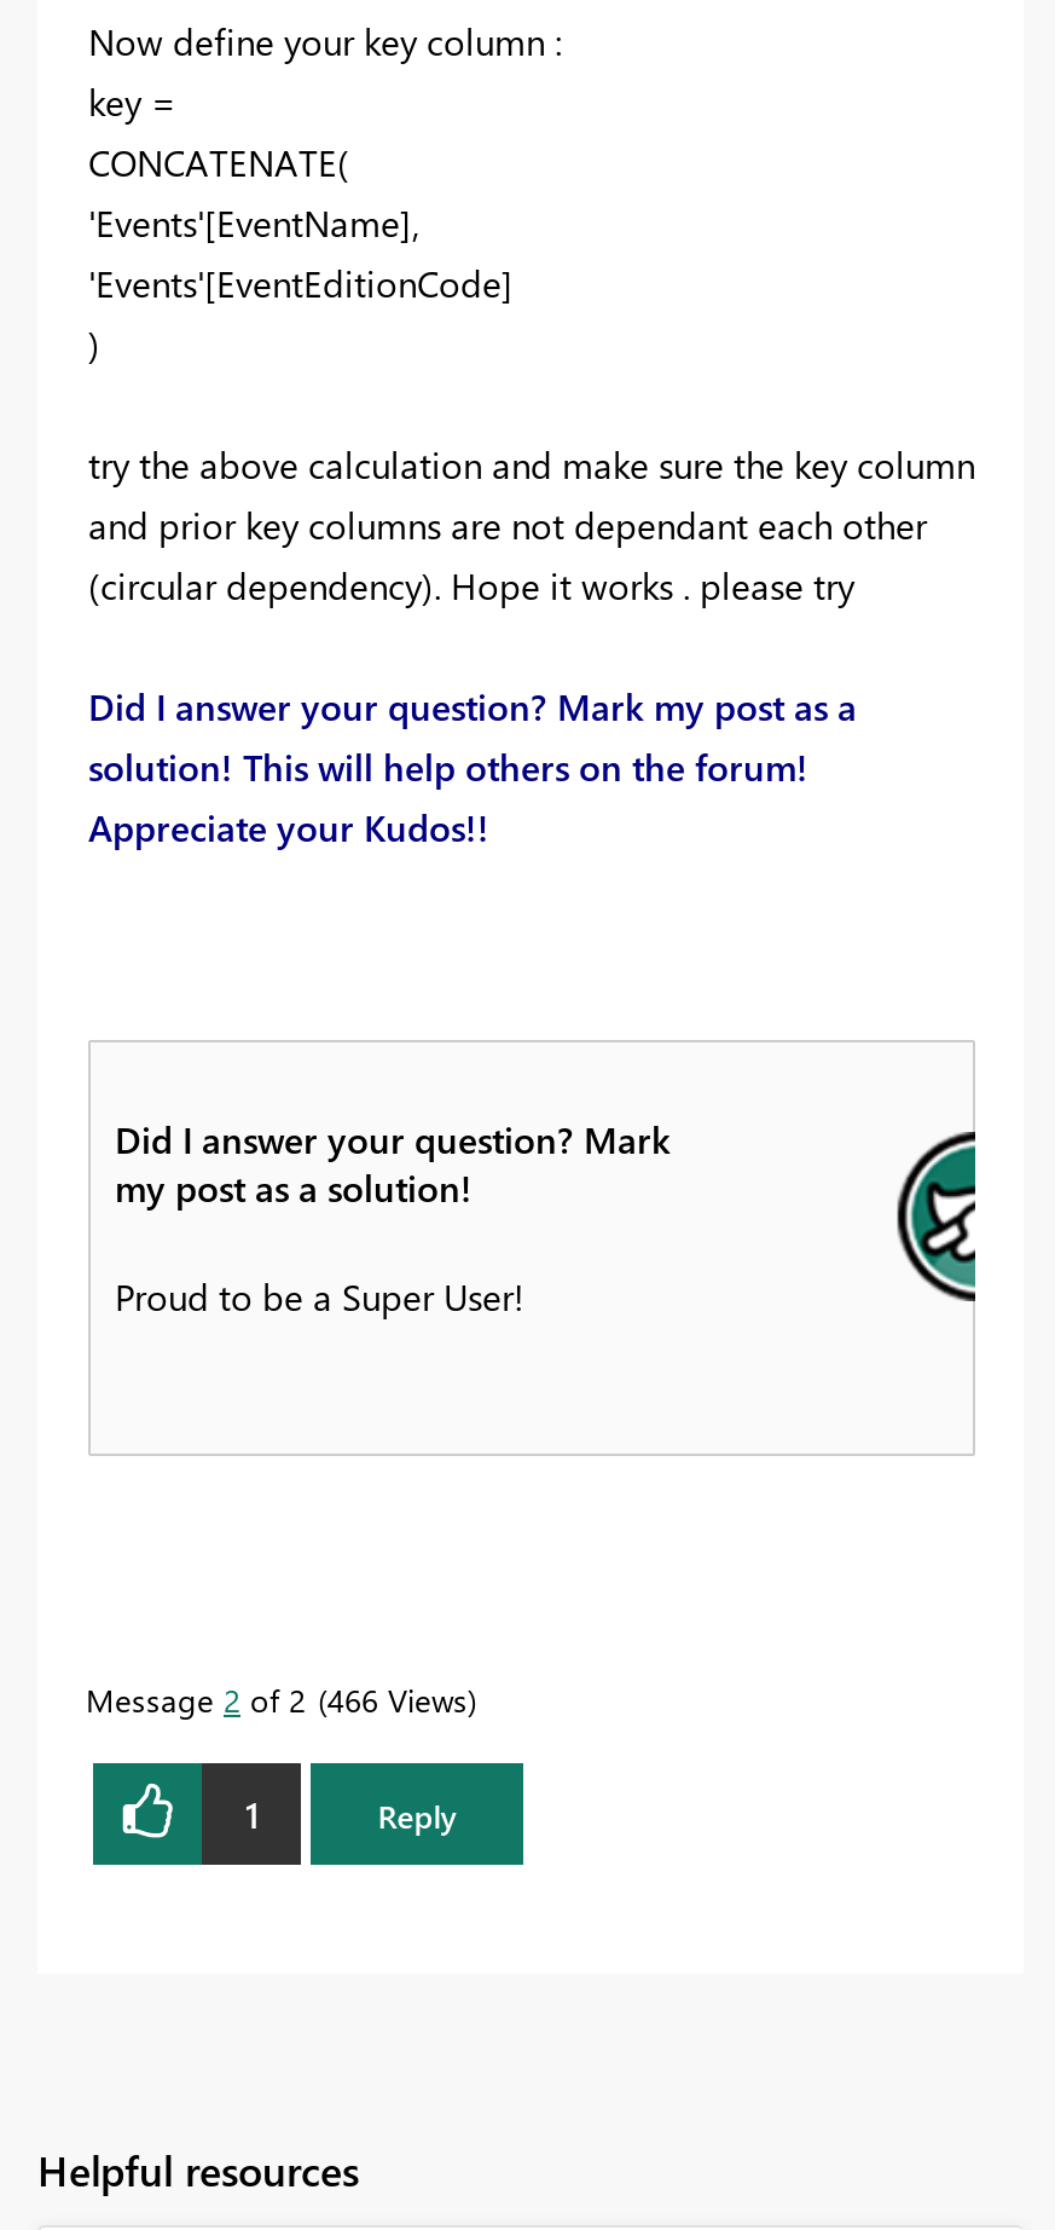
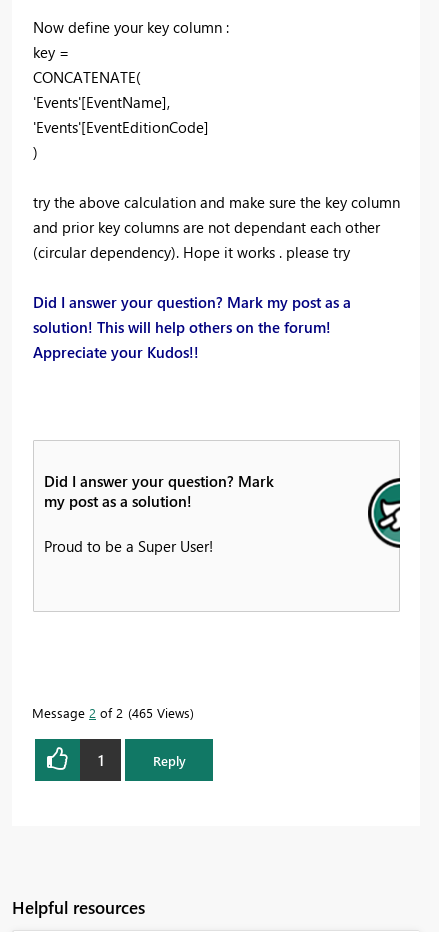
[86,1679,468,1720] Message 2 of 2 466 Views -> [32,704,190,721] Message 2 of 2 465 Views

